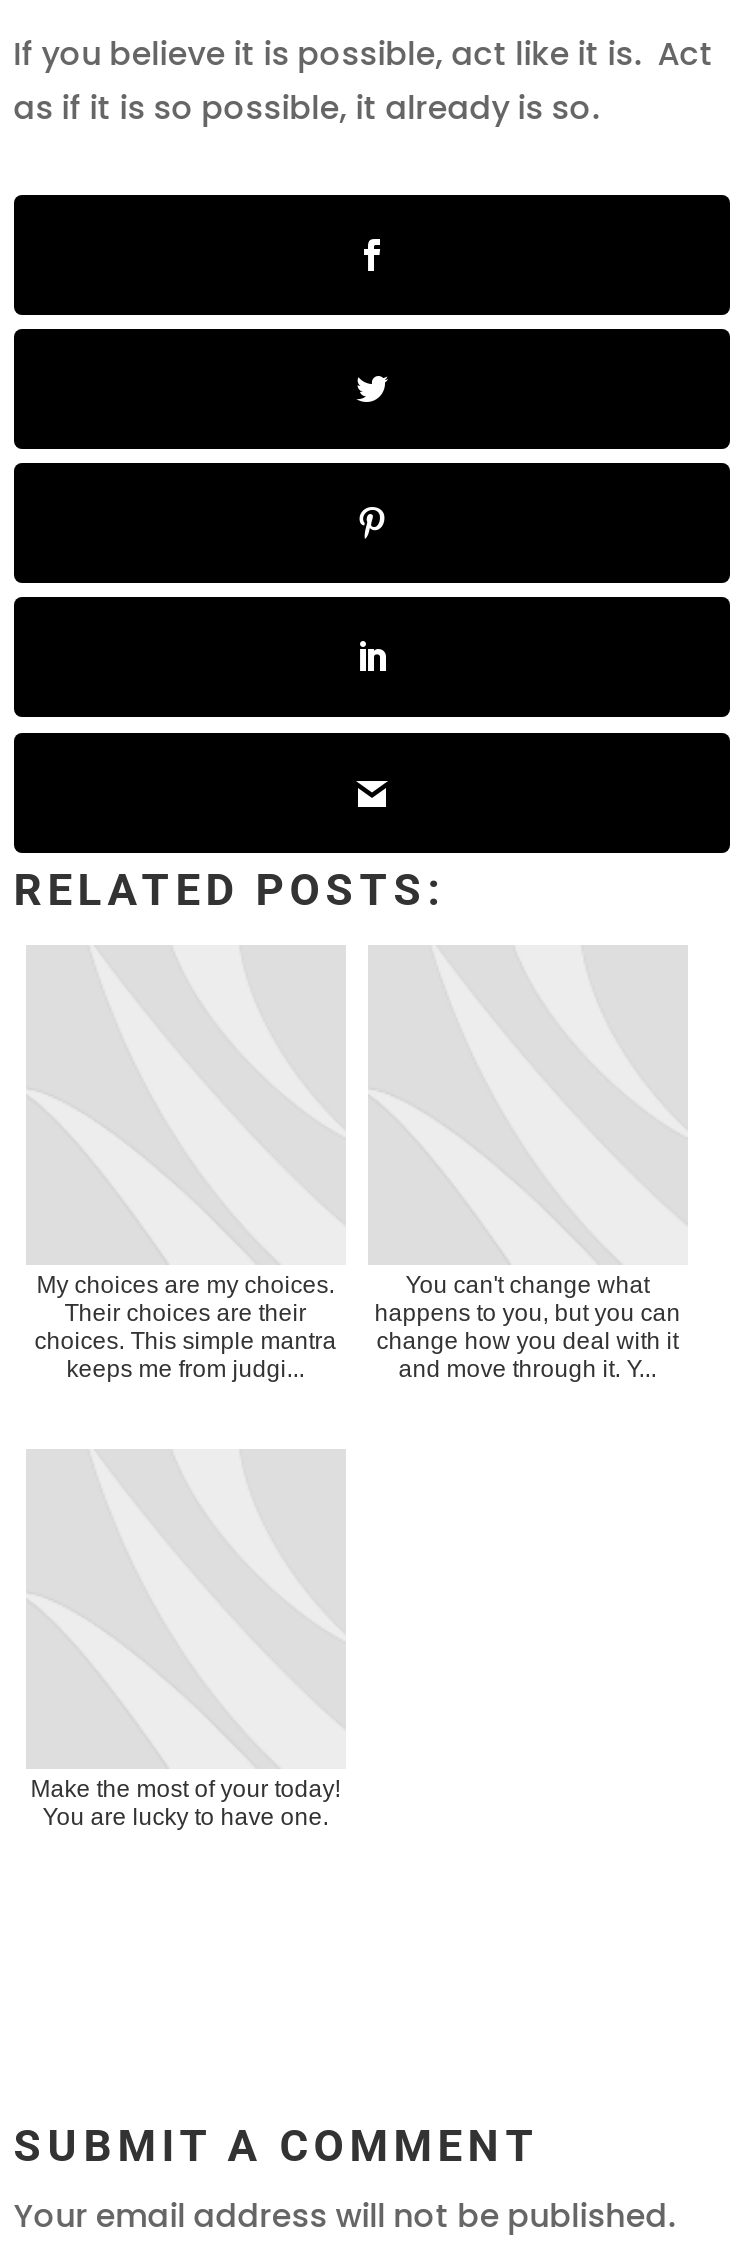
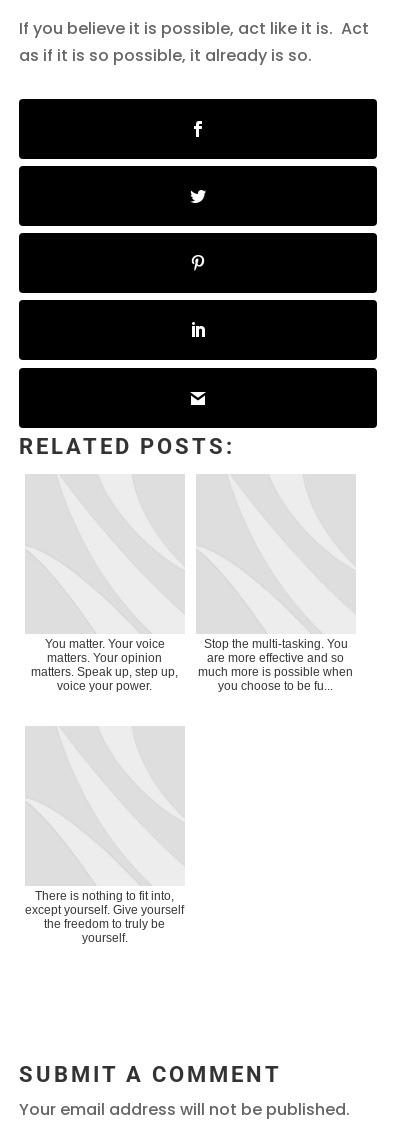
[35,1270,337,1382] My choices are my choices. | Their choices are their | choices. This simple mantra | keeps me from judgi... -> [31,637,178,693] You matter. Your voice | matters. Your opinion | matters. Speak up, step up, | voice your power.
[375,1270,681,1382] You can't change what | happens to you, but you can | change how you deal with it | and move through it. Y... -> [198,637,353,693] Stop the multi-tasking. You | are more effective and so | much more is possible when | you choose to be fu...
[31,1774,341,1830] Make the most of your today! | You are lucky to have one. -> [25,889,184,945] There is nothing to fit into, | except yourself. Give yourself | the freedom to truly be | yourself.

